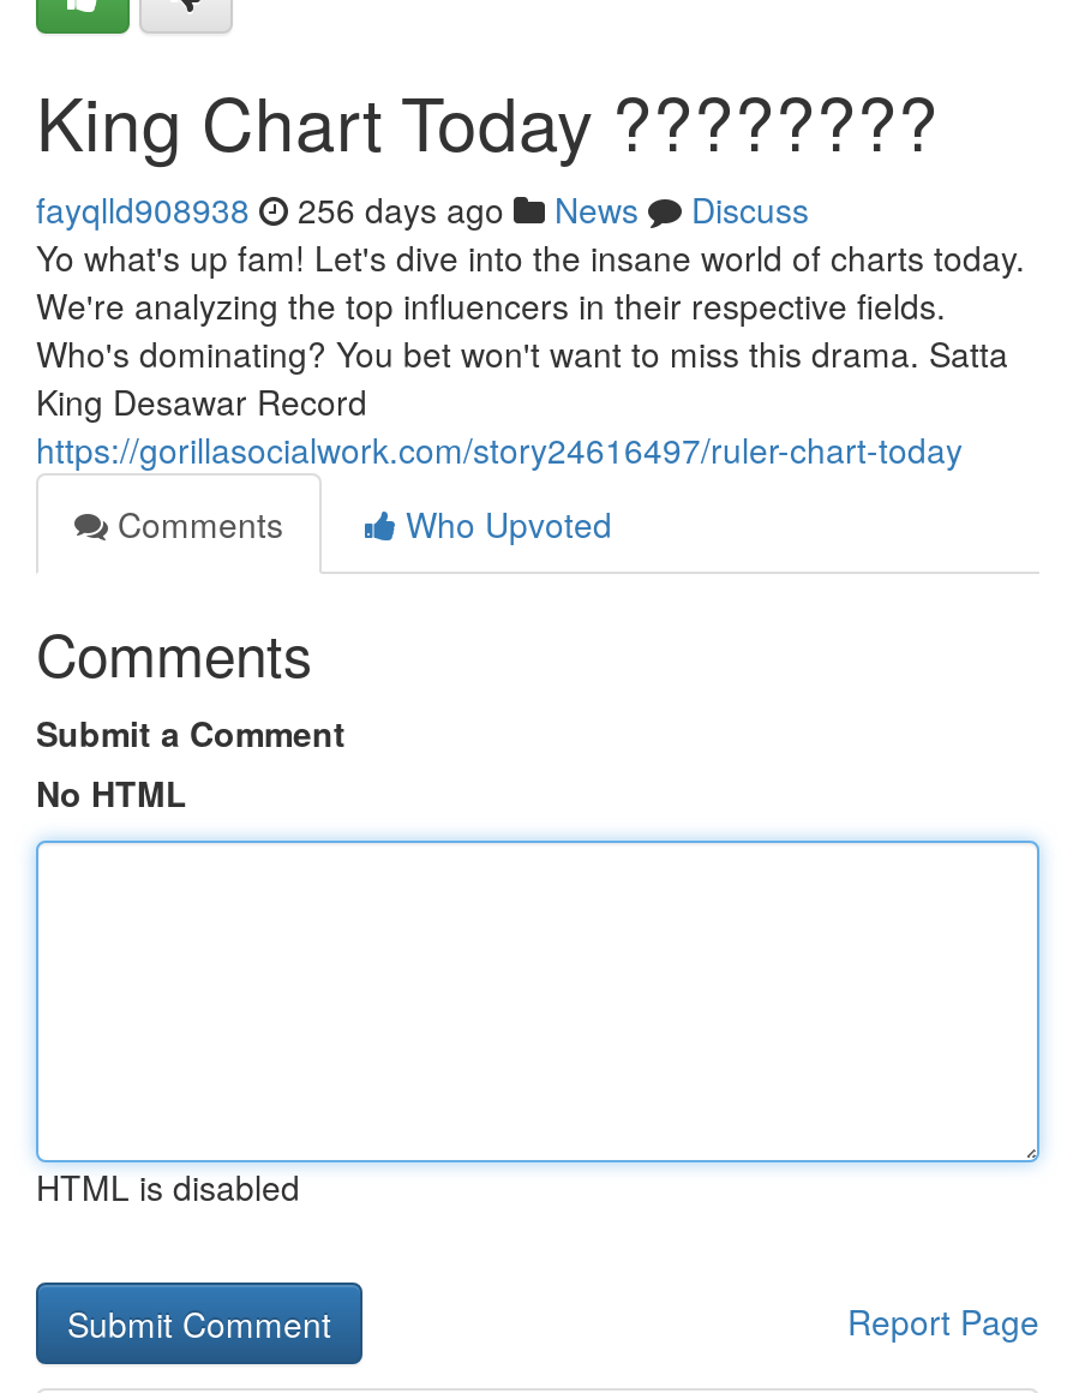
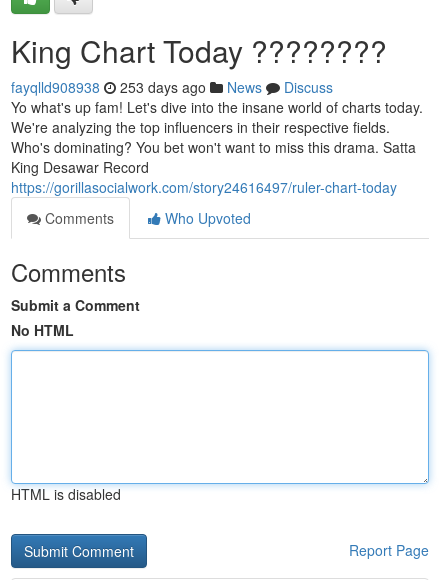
[36,185,809,233] fayqlld908938 256 days ago News Discuss -> [11,77,333,97] fayqlld908938 253 days ago News Discuss

